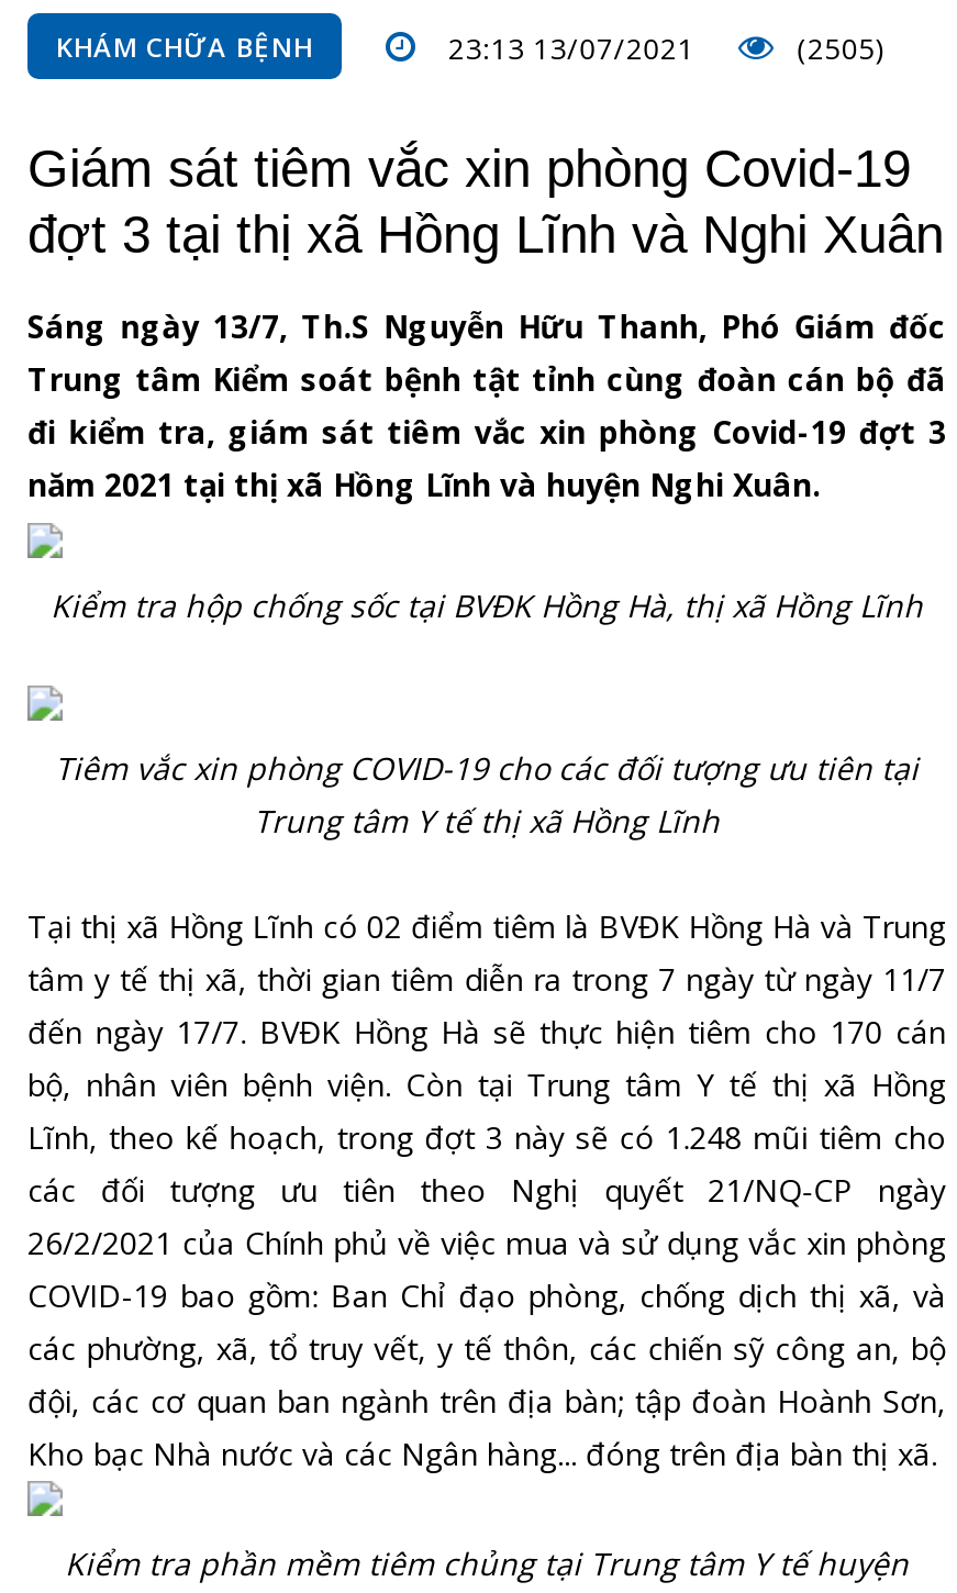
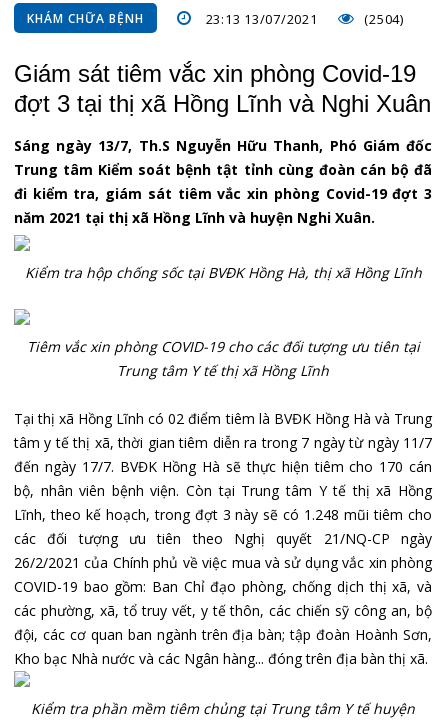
[797,28,884,67] (2505) -> [364,10,404,28] (2504)

